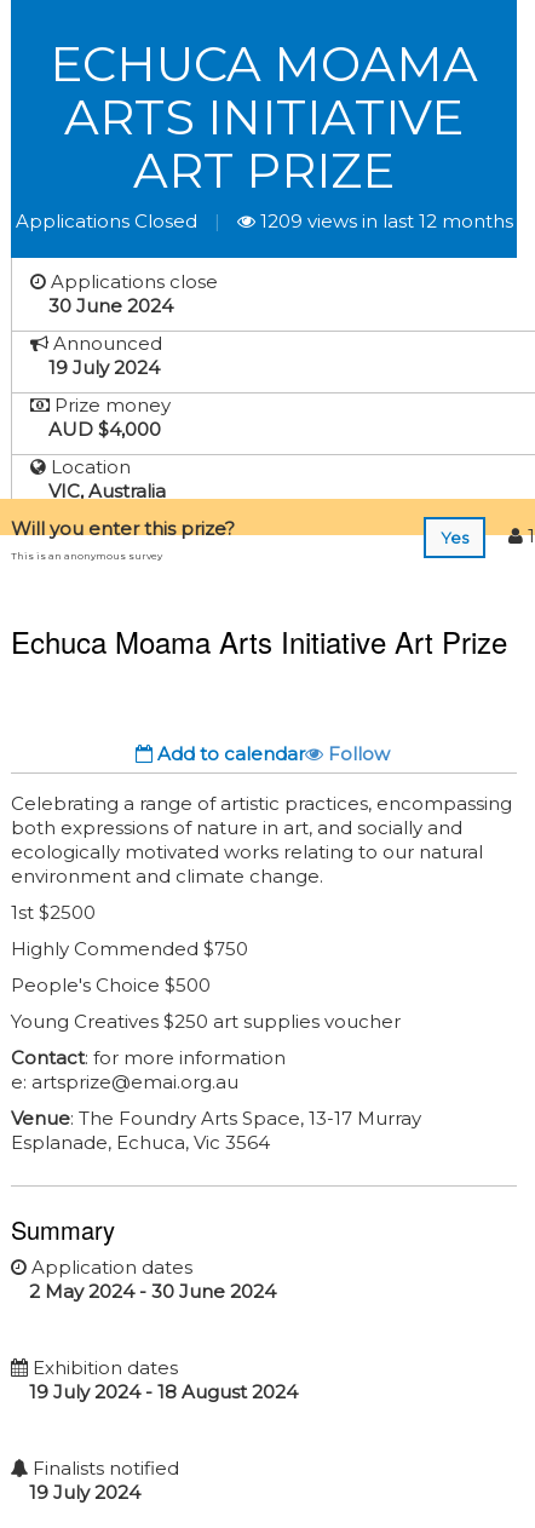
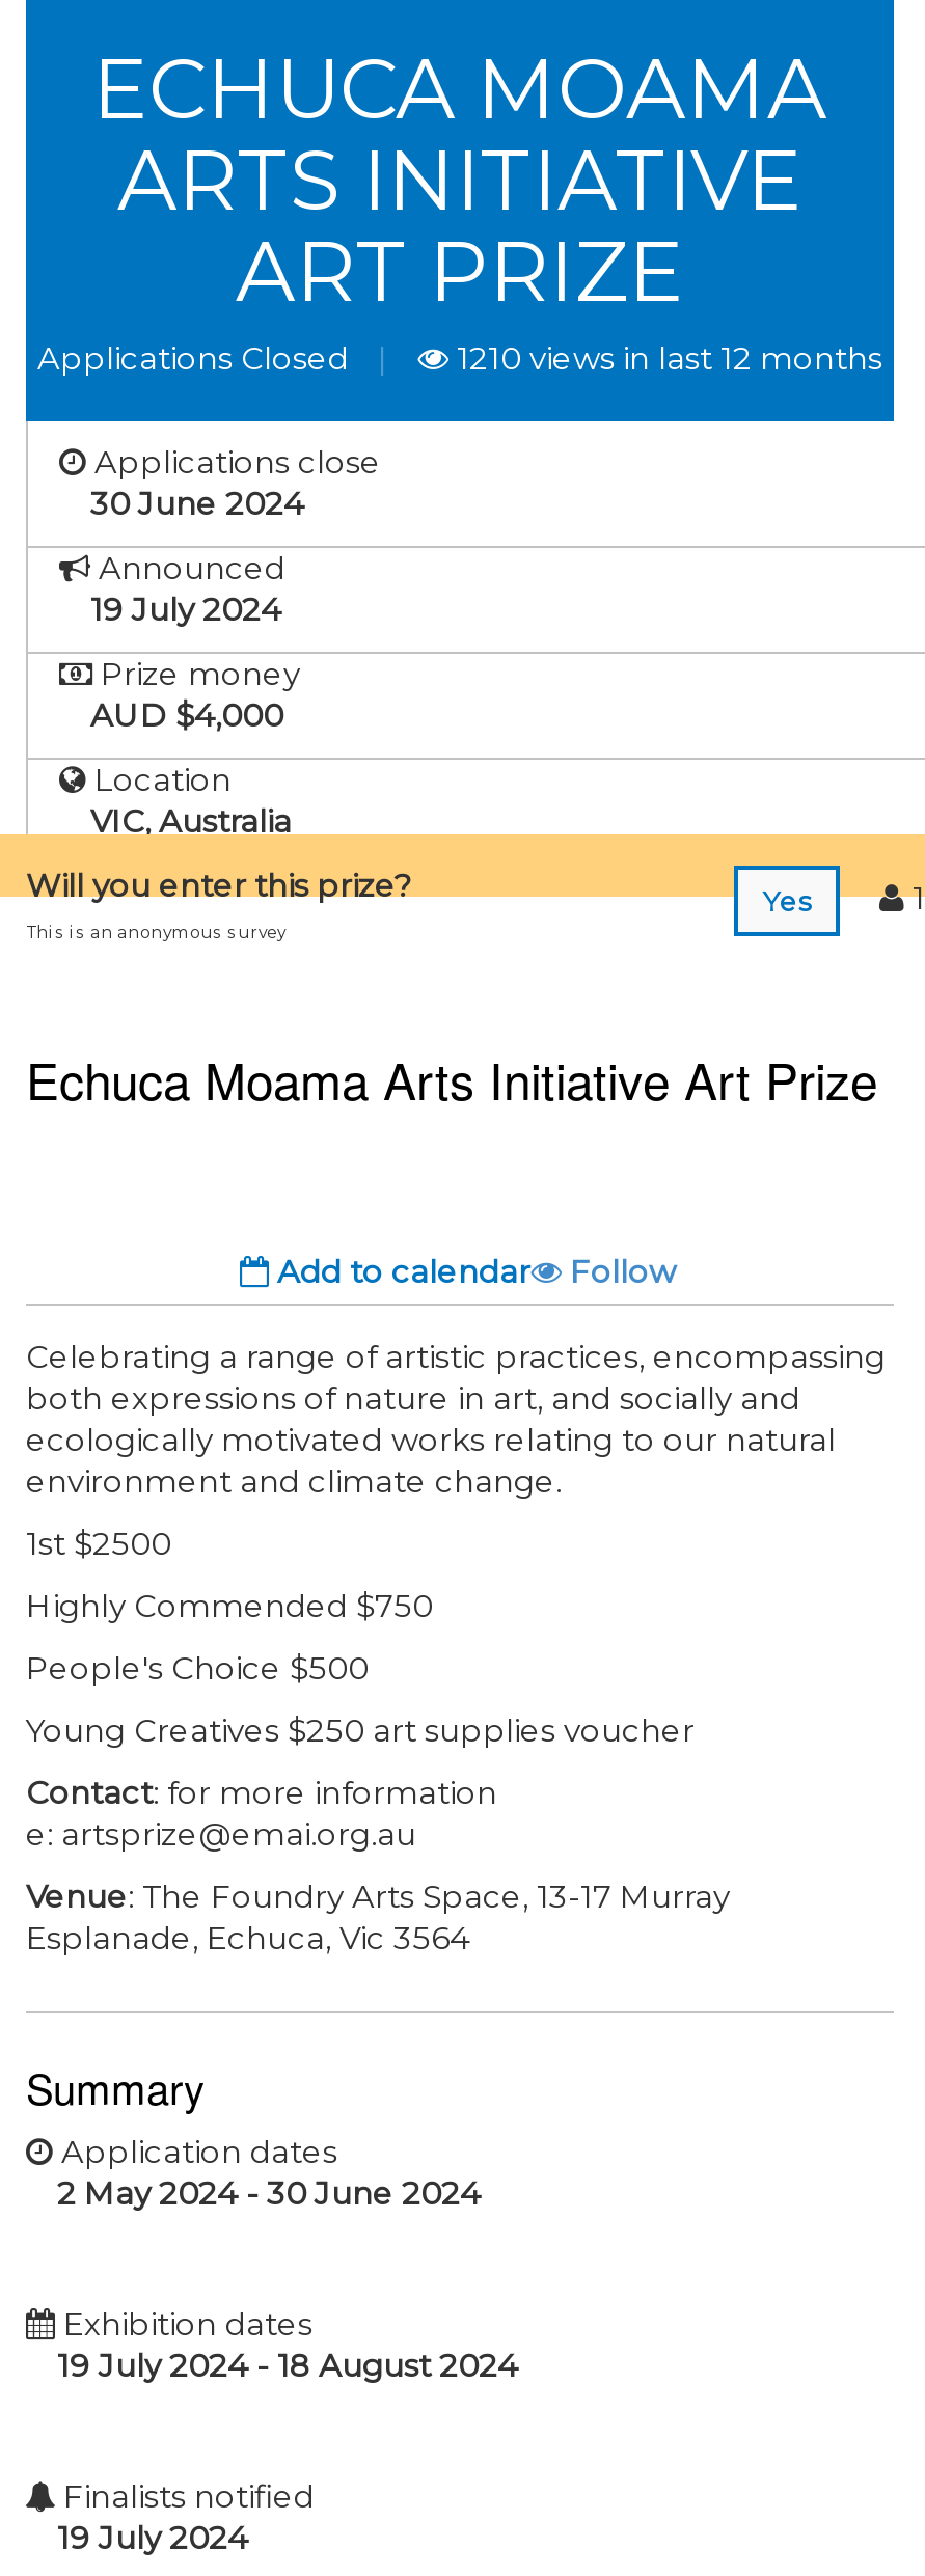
[260,209,513,232] 1209 views in last 12 months -> [457,338,882,378] 1210 views in last 12 months

